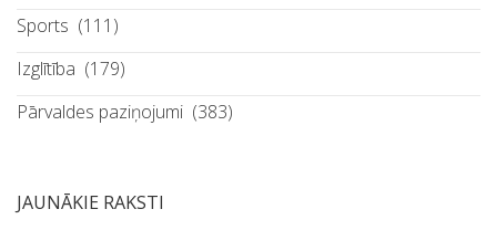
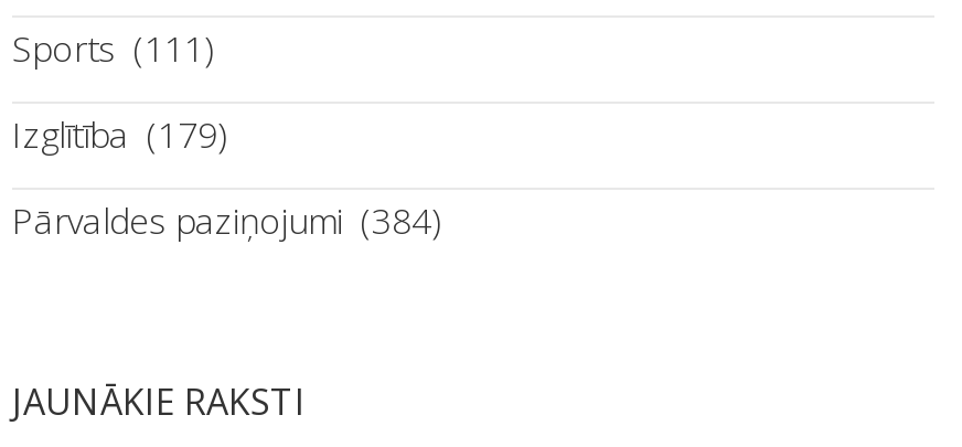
[17,100,233,124] Pārvaldes paziņojumi (383) -> [12,196,442,245] Pārvaldes paziņojumi (384)

